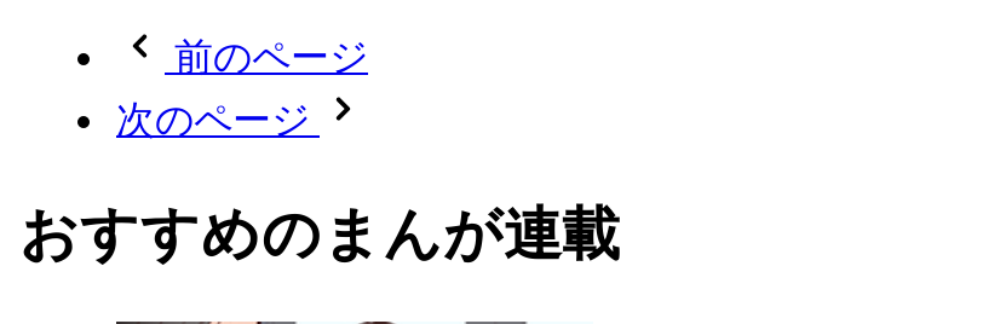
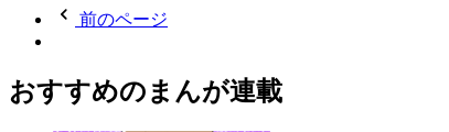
[116,99,310,140] 次のページ -> none

